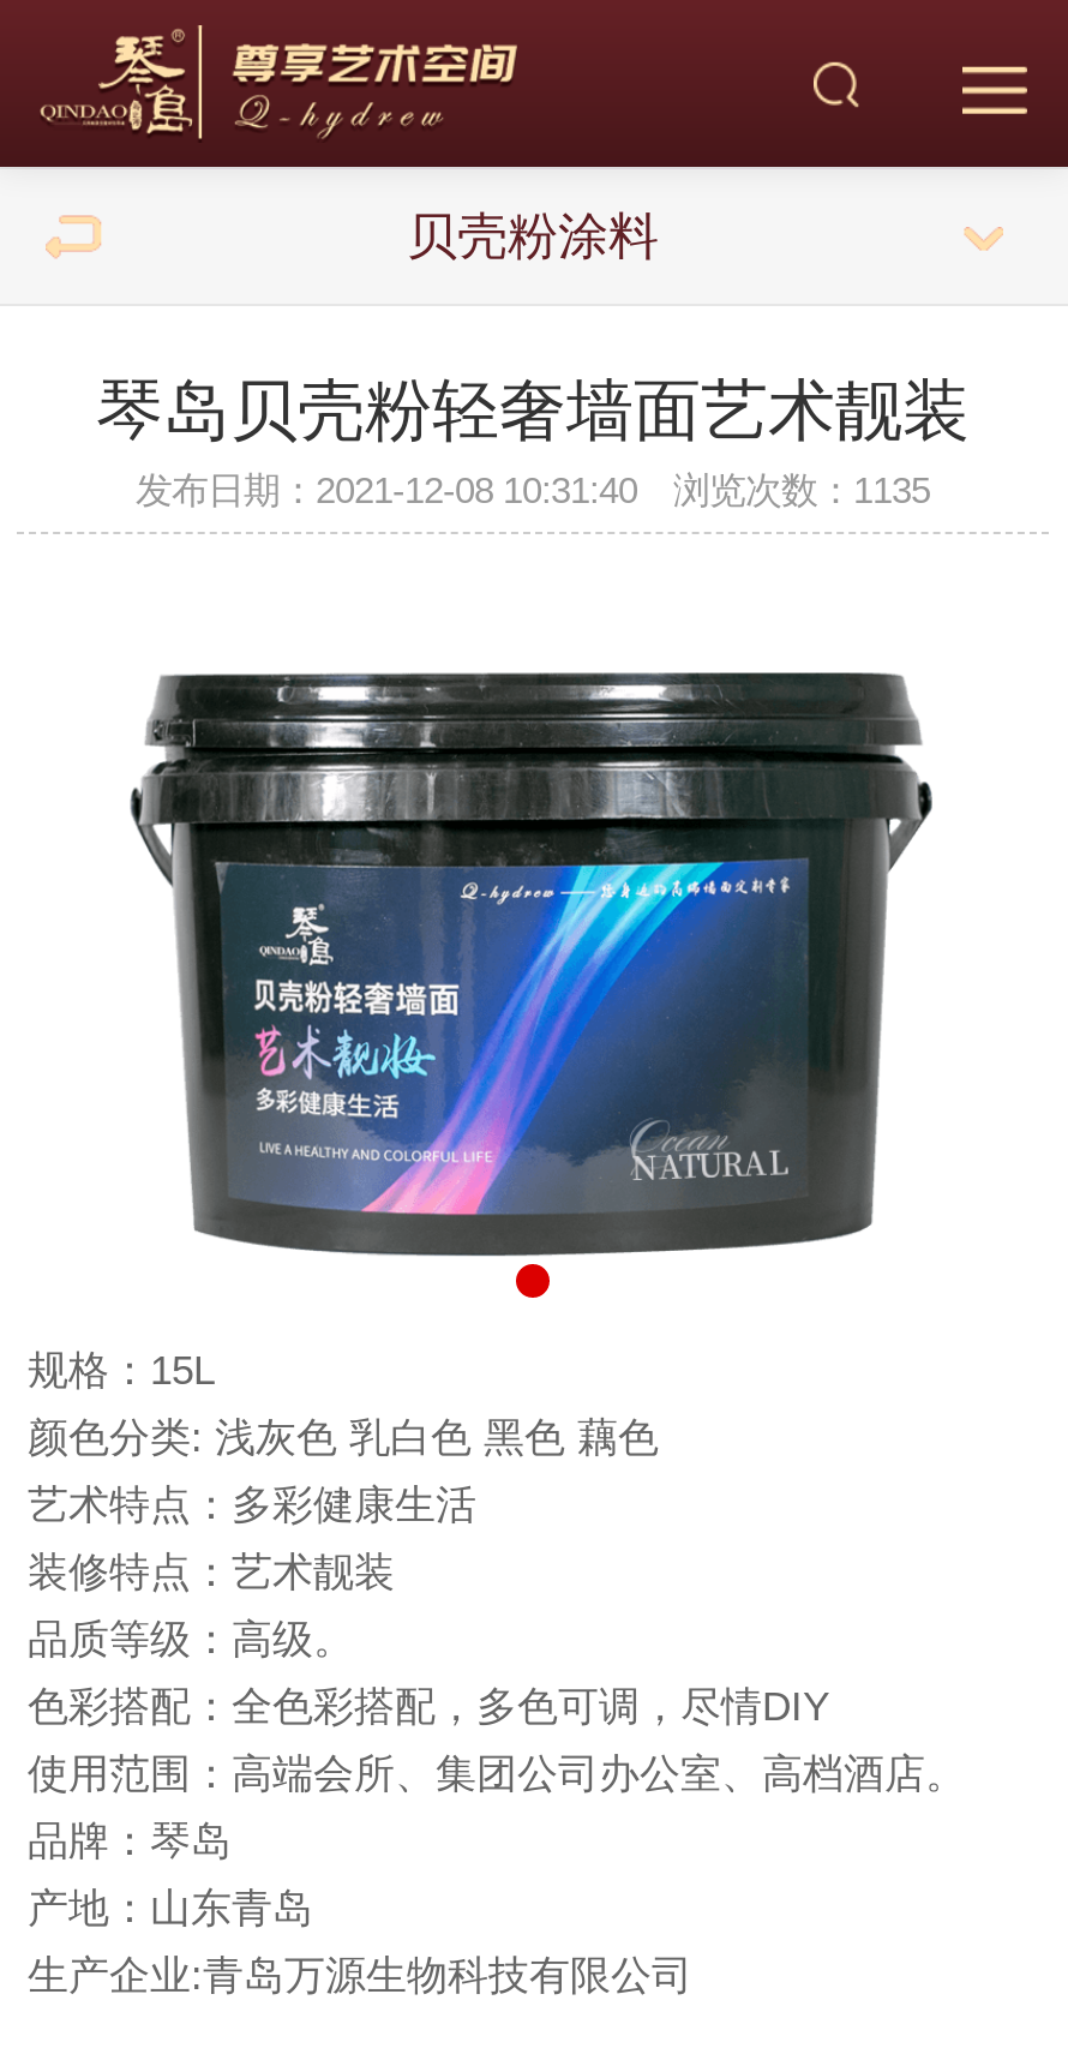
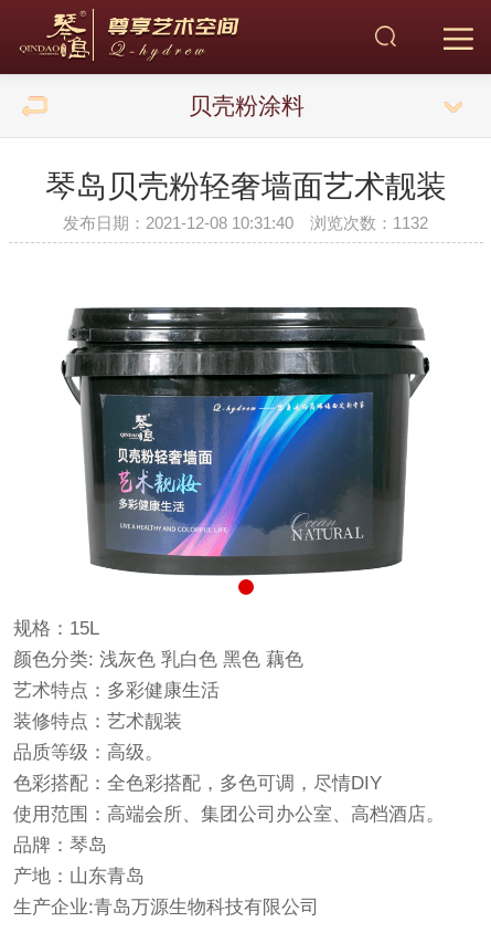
[136,469,930,510] 发布日期：2021-12-08 10:31:40 浏览次数：1135 -> [63,213,429,232] 发布日期：2021-12-08 10:31:40 浏览次数：1132

